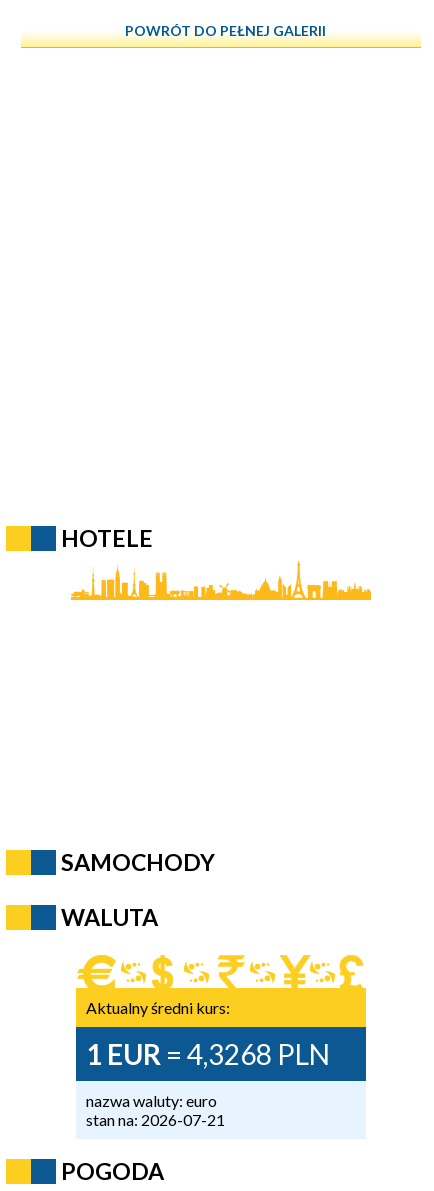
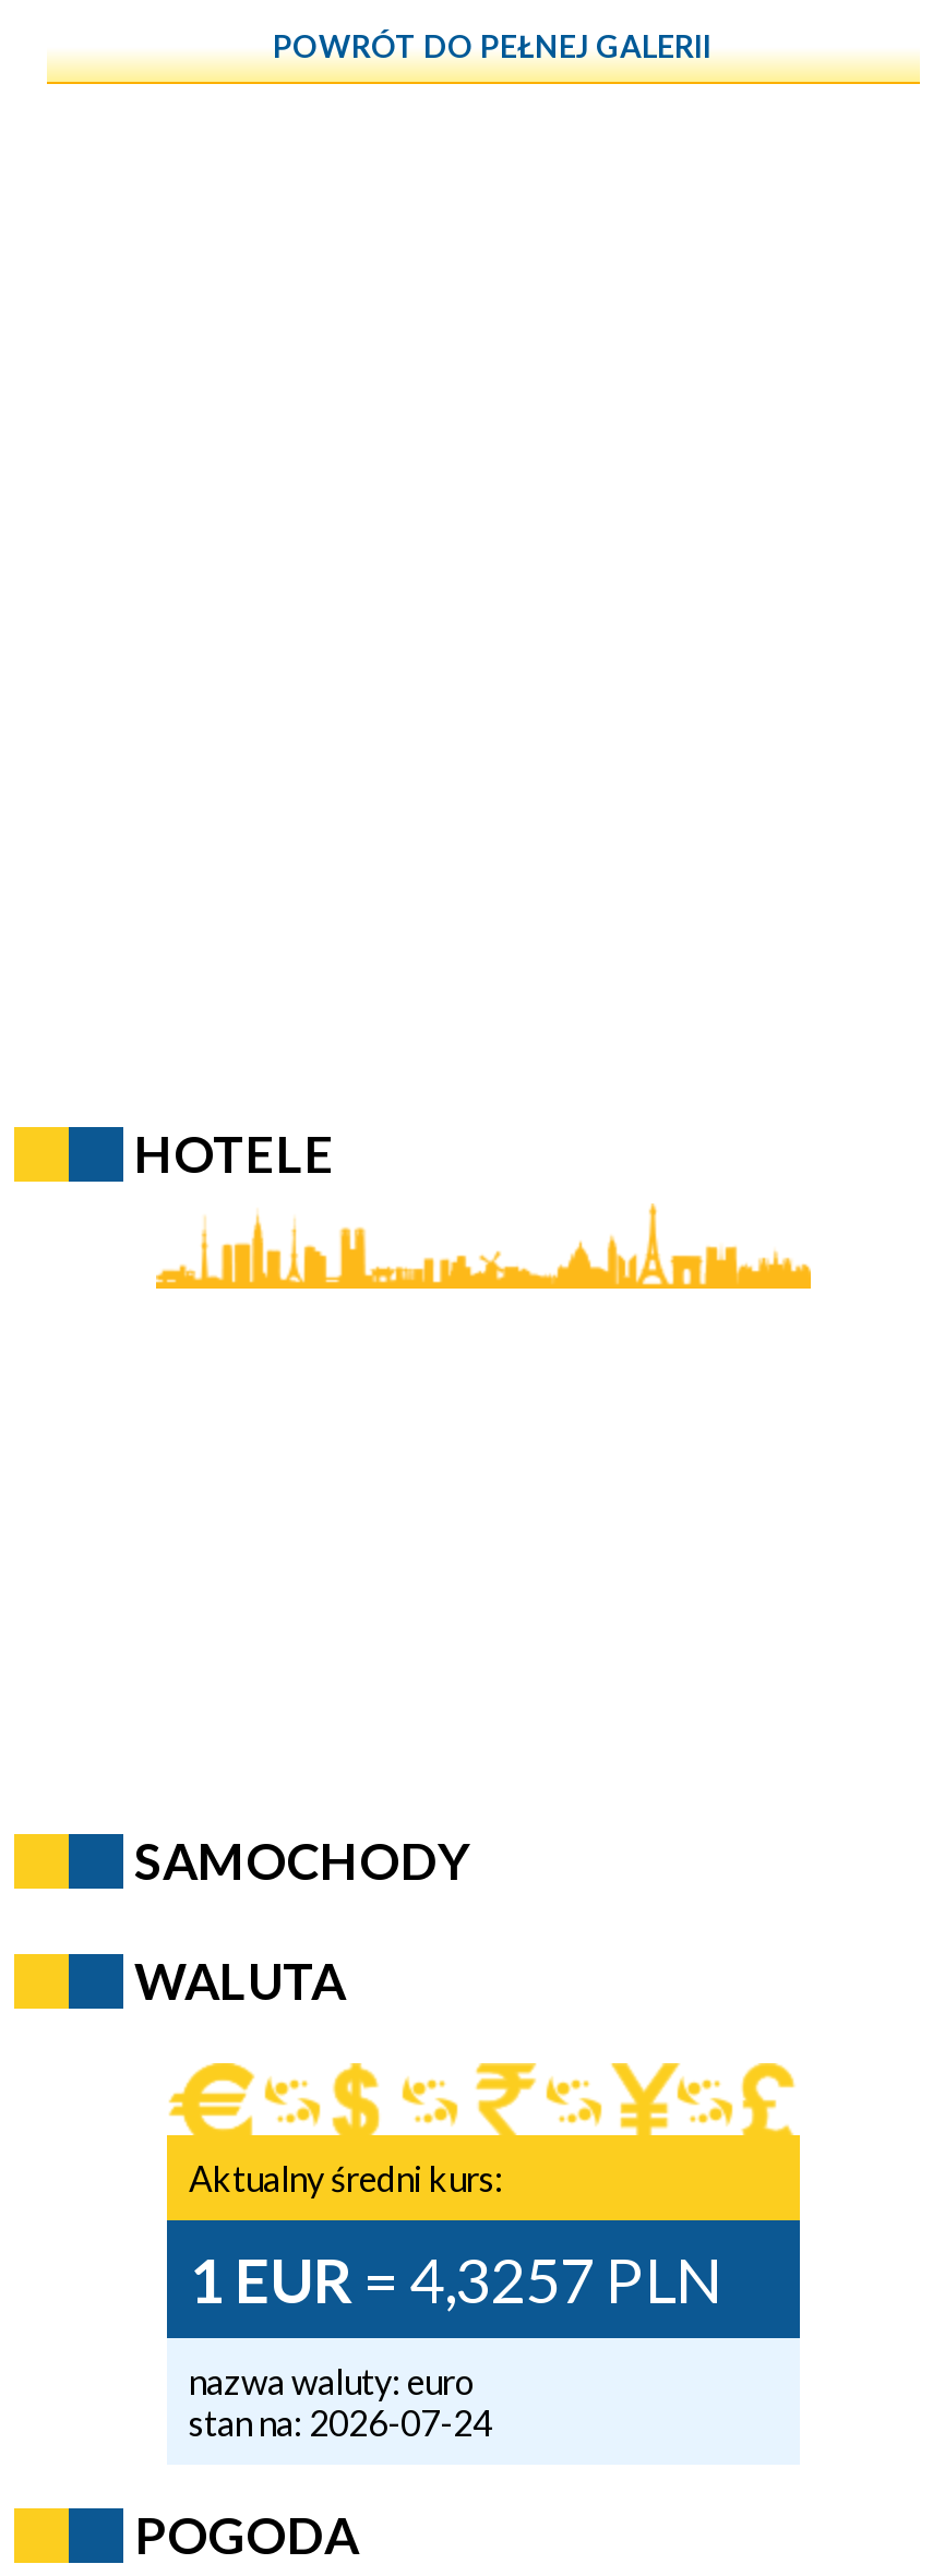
[86,1037,330,1071] 1 EUR = 4,3268 PLN -> [189,2242,721,2316] 1 EUR = 4,3257 PLN
[86,1110,225,1129] stan na: 2026-07-21 -> [189,2401,492,2442] stan na: 2026-07-24

